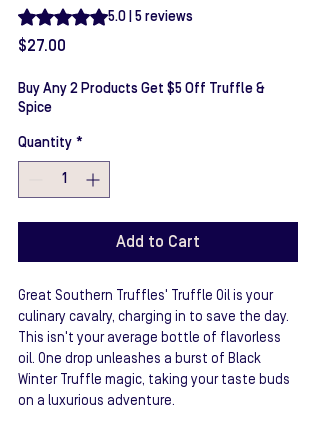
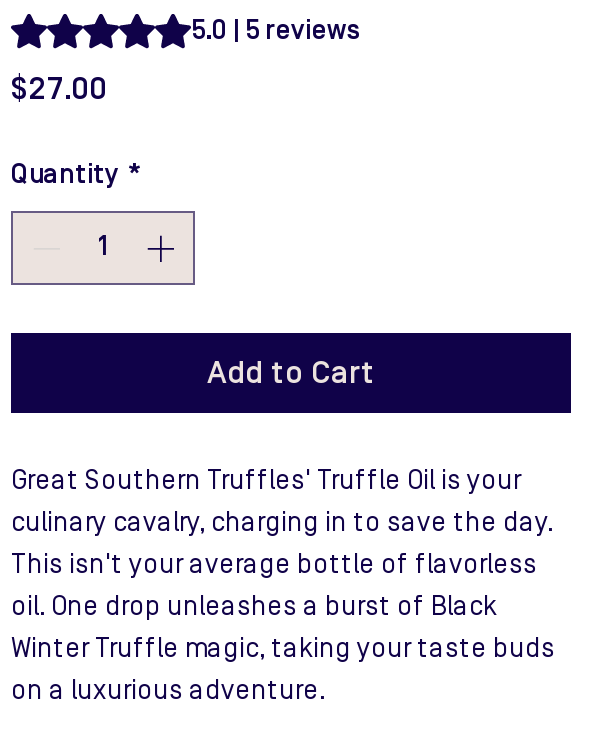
[18,81,265,116] Buy Any 2 Products Get $5 Off Truffle & | Spice -> none

